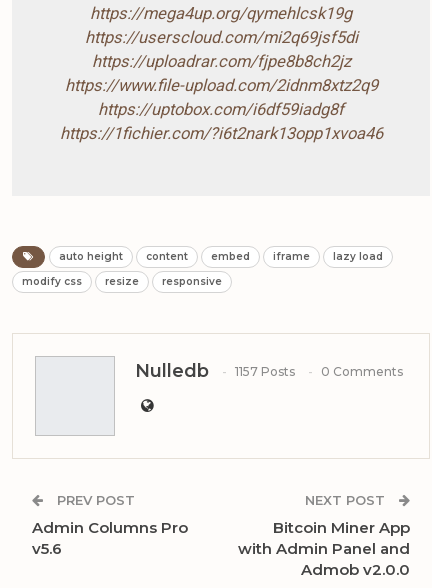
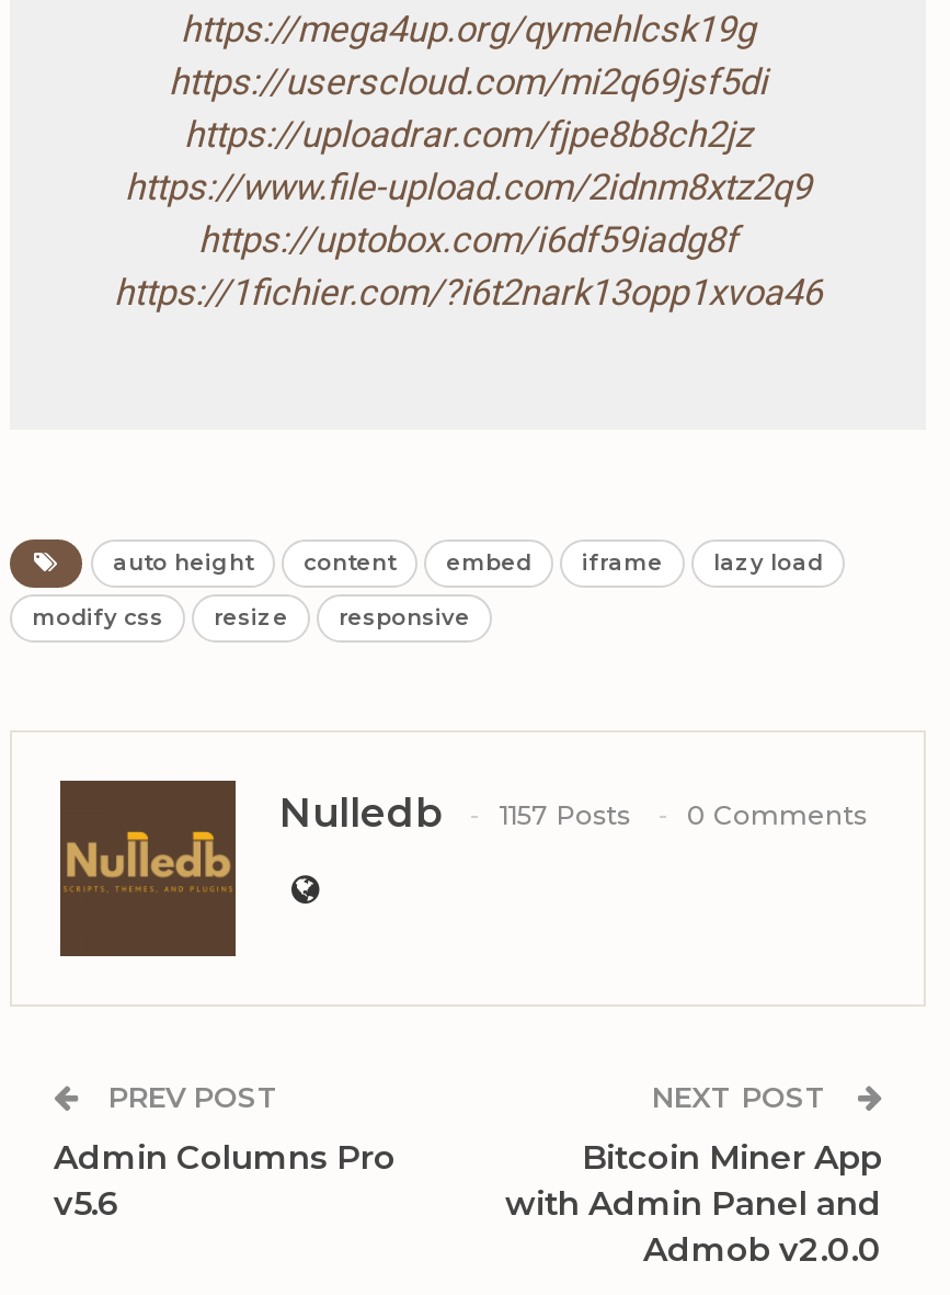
none -> [58,779,238,958] [image]

